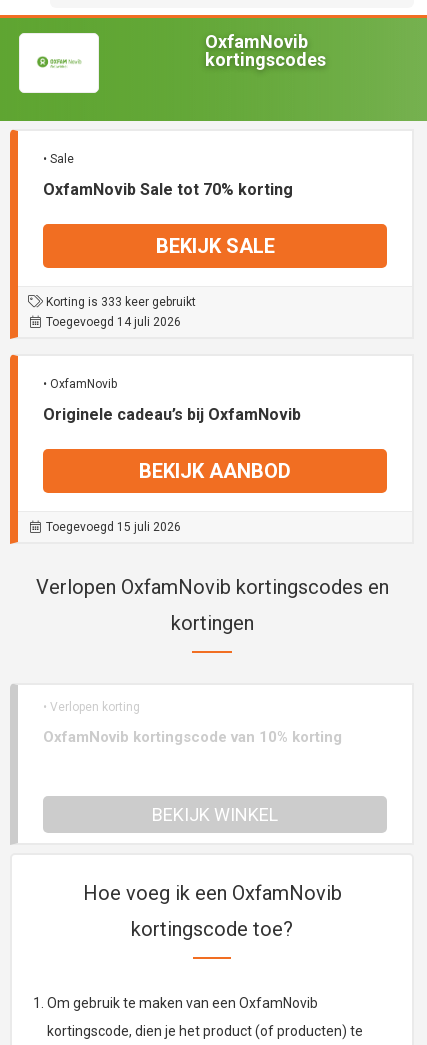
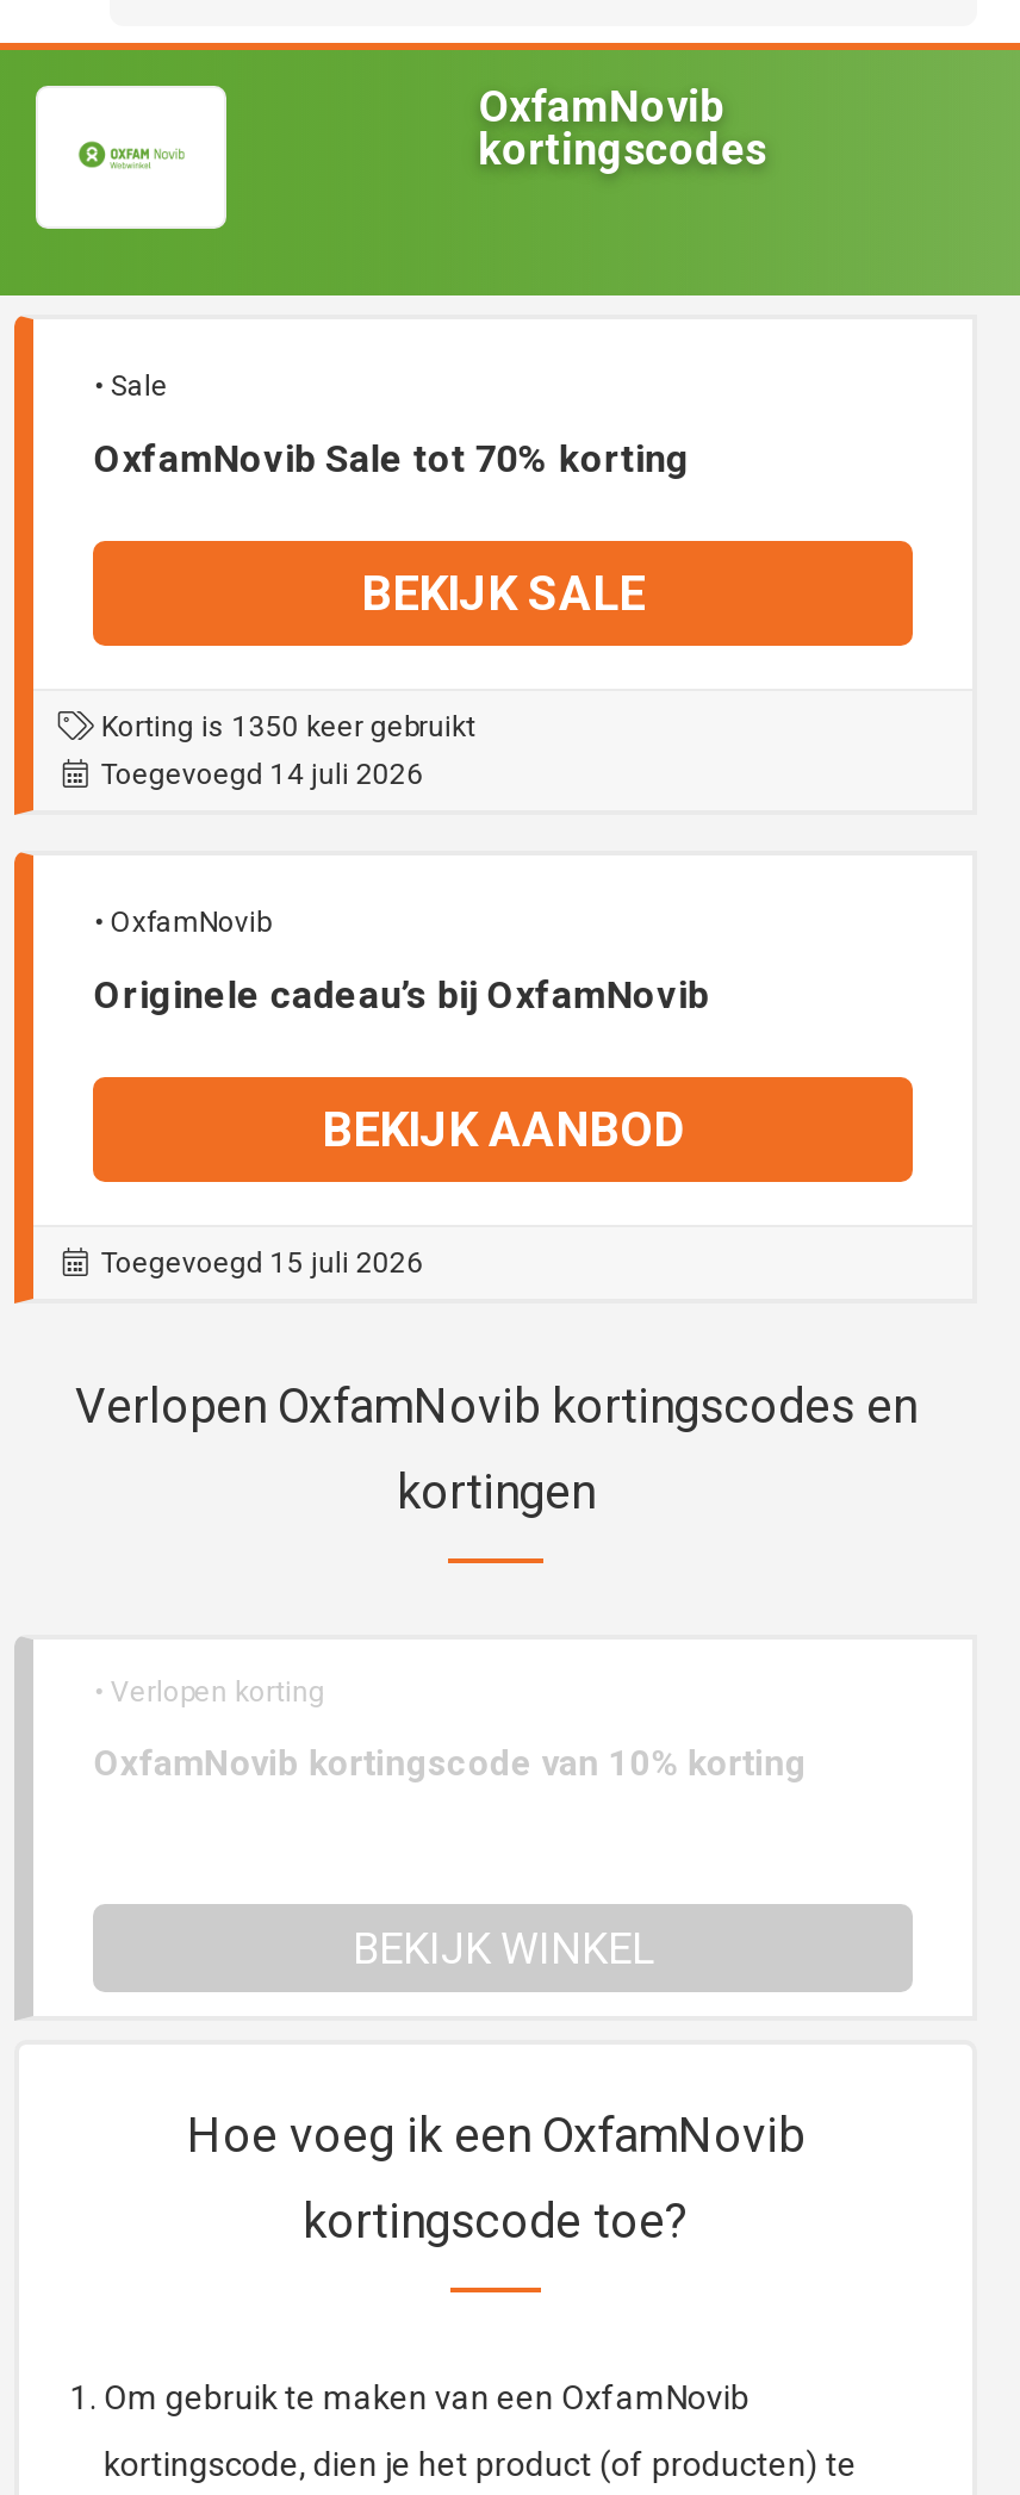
[43,295,196,309] Korting is 333 keer gebruikt -> [94,711,475,744] Korting is 1350 keer gebruikt

